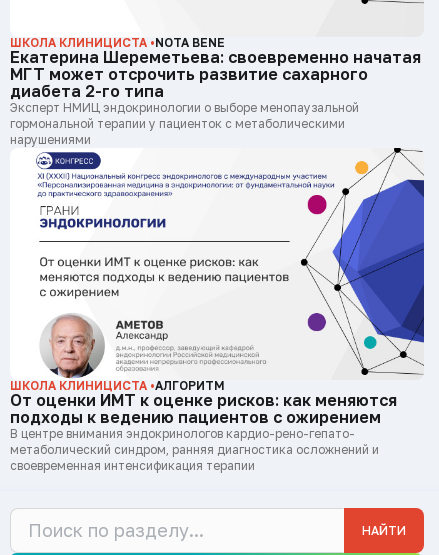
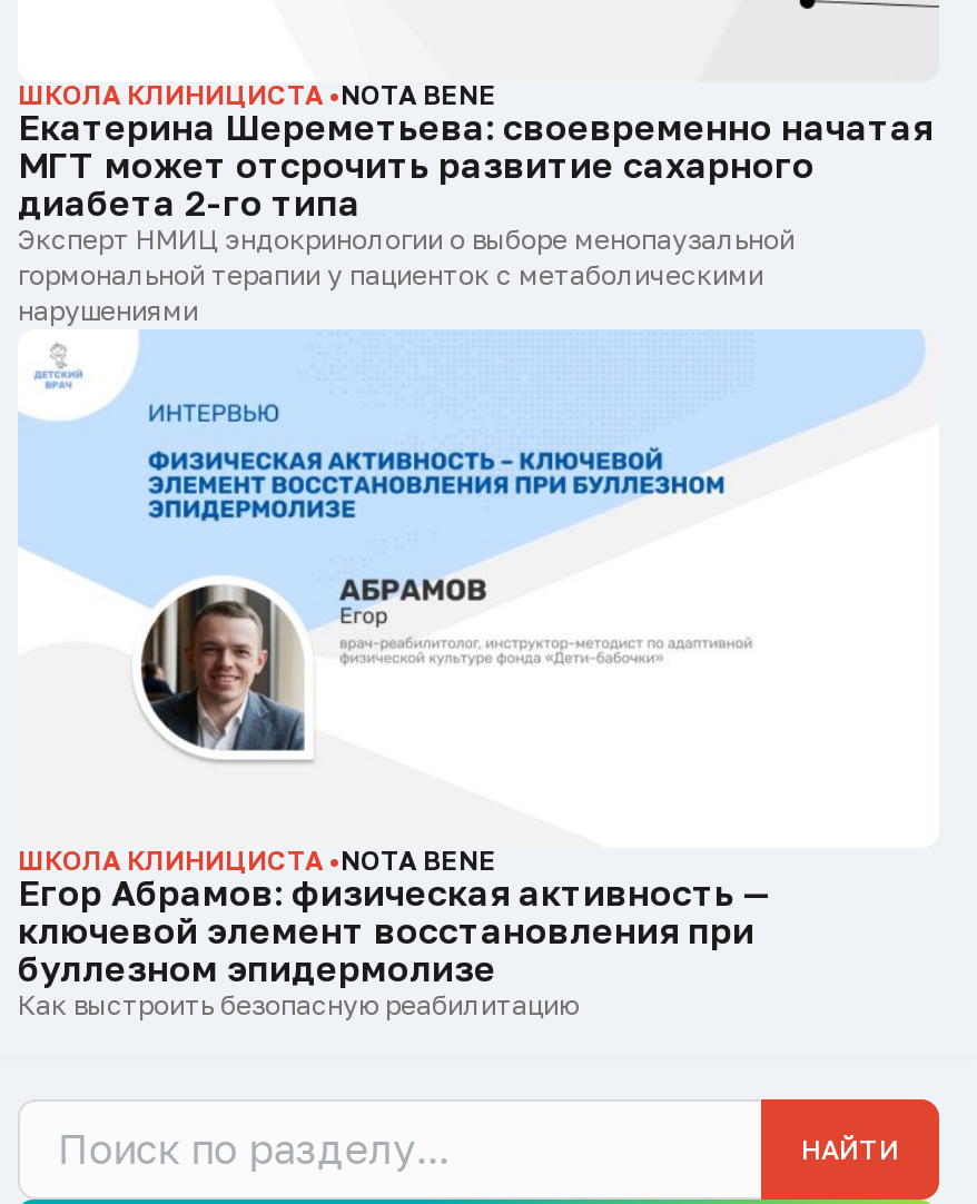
[10,147,425,473] [image] | ШКОЛА КЛИНИЦИСТА •АЛГОРИТМ | От оценки ИМТ к оценке рисков: как меняются | подходы к ведению пациентов с ожирением | В центре внимания эндокринологов кардио-рено-гепато- | метаболический синдром, ранняя диагностика осложнений и | своевременная интенсификация терапии -> [18,329,939,1022] [image] | ШКОЛА КЛИНИЦИСТА •NOTA BENE | Егор Абрамов: физическая активность — | ключевой элемент восстановления при | буллезном эпидермолизе | Как выстроить безопасную реабилитацию

